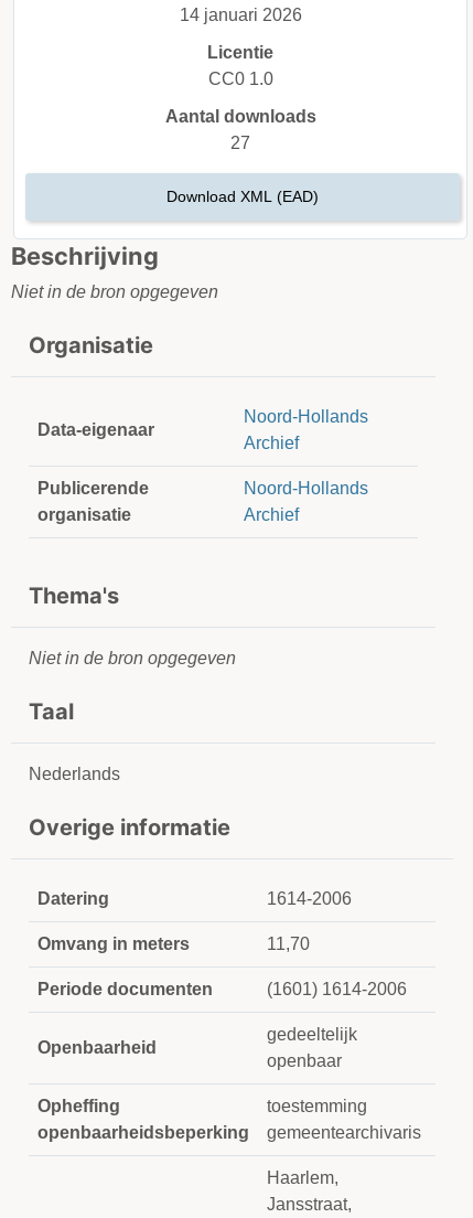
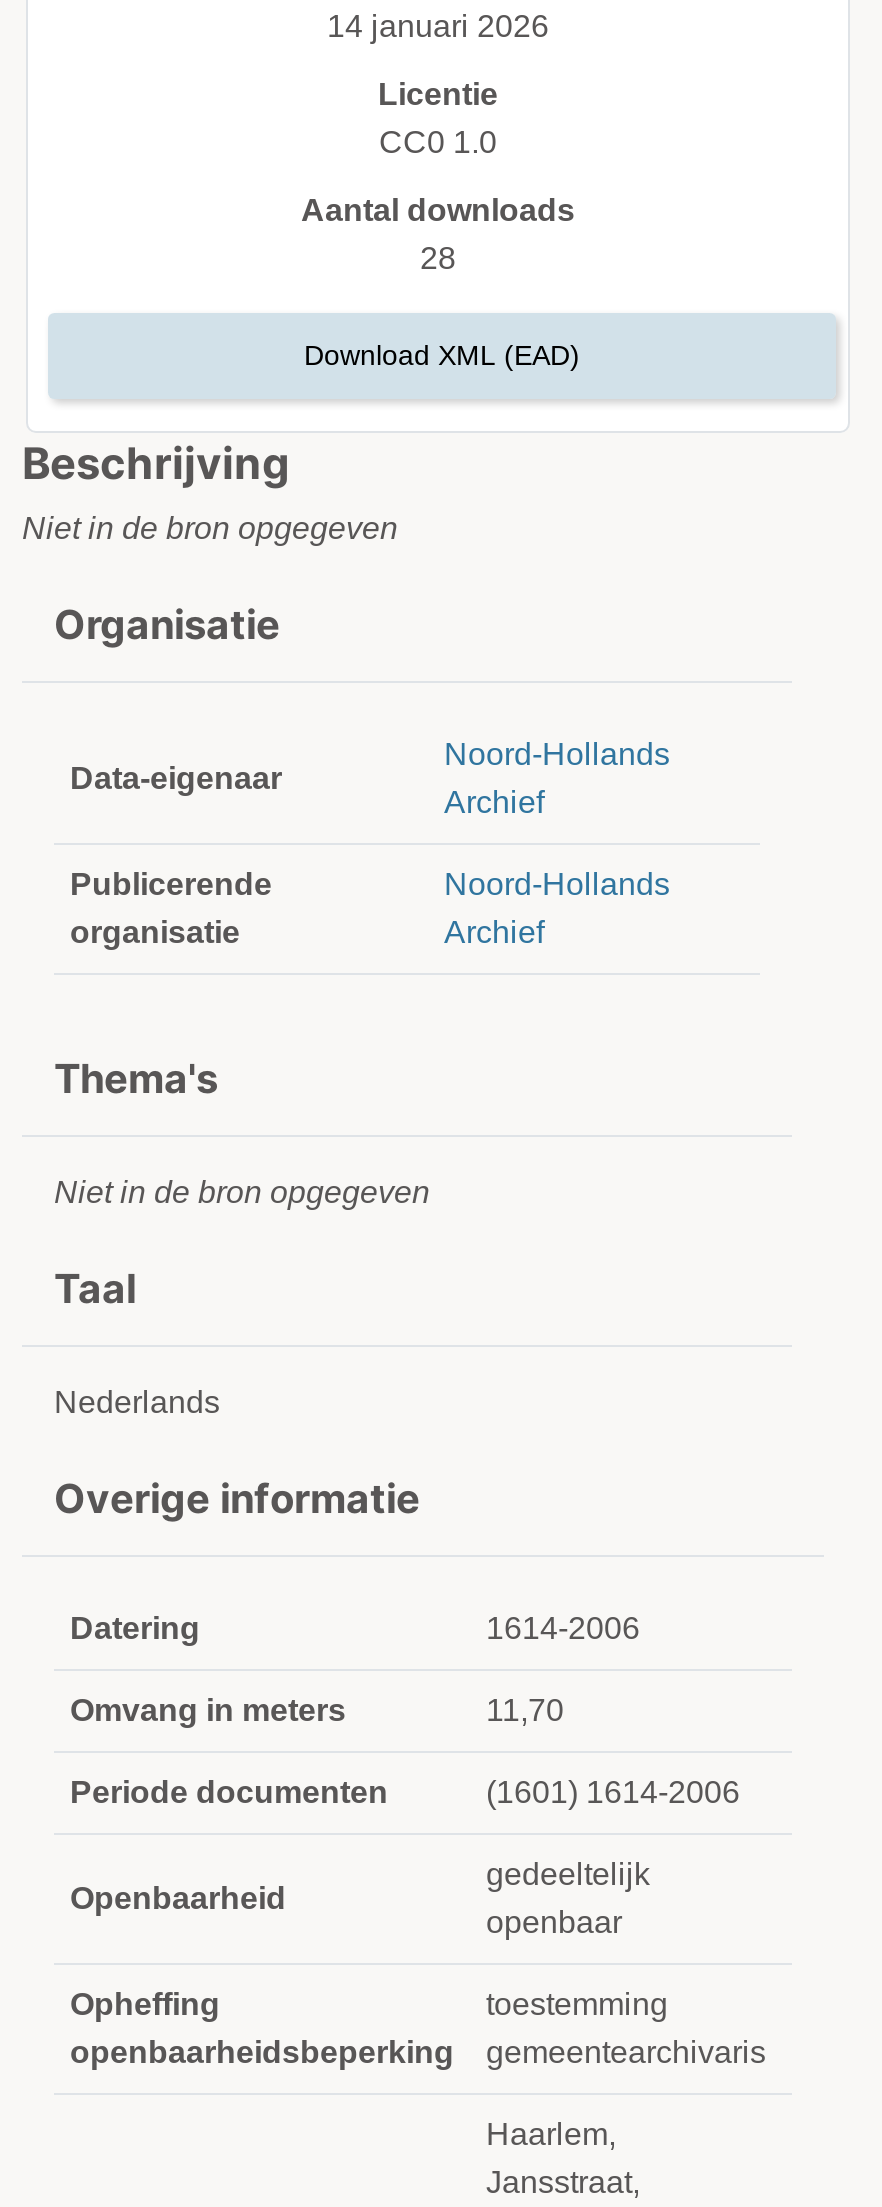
[230,133,250,152] 27 -> [420,241,456,275] 28

